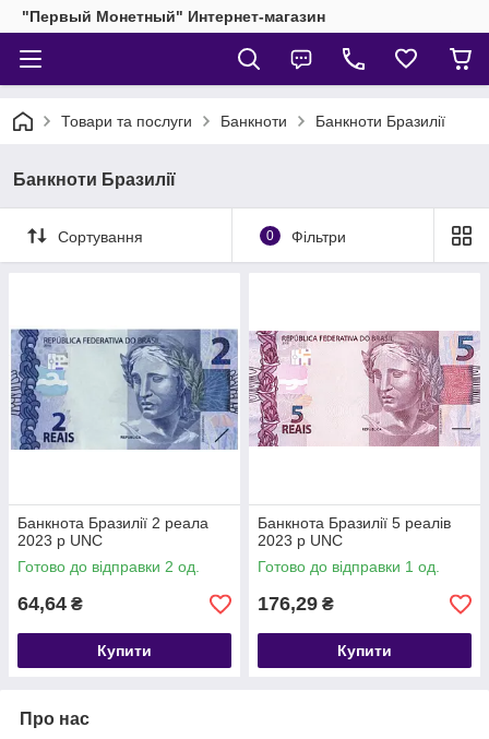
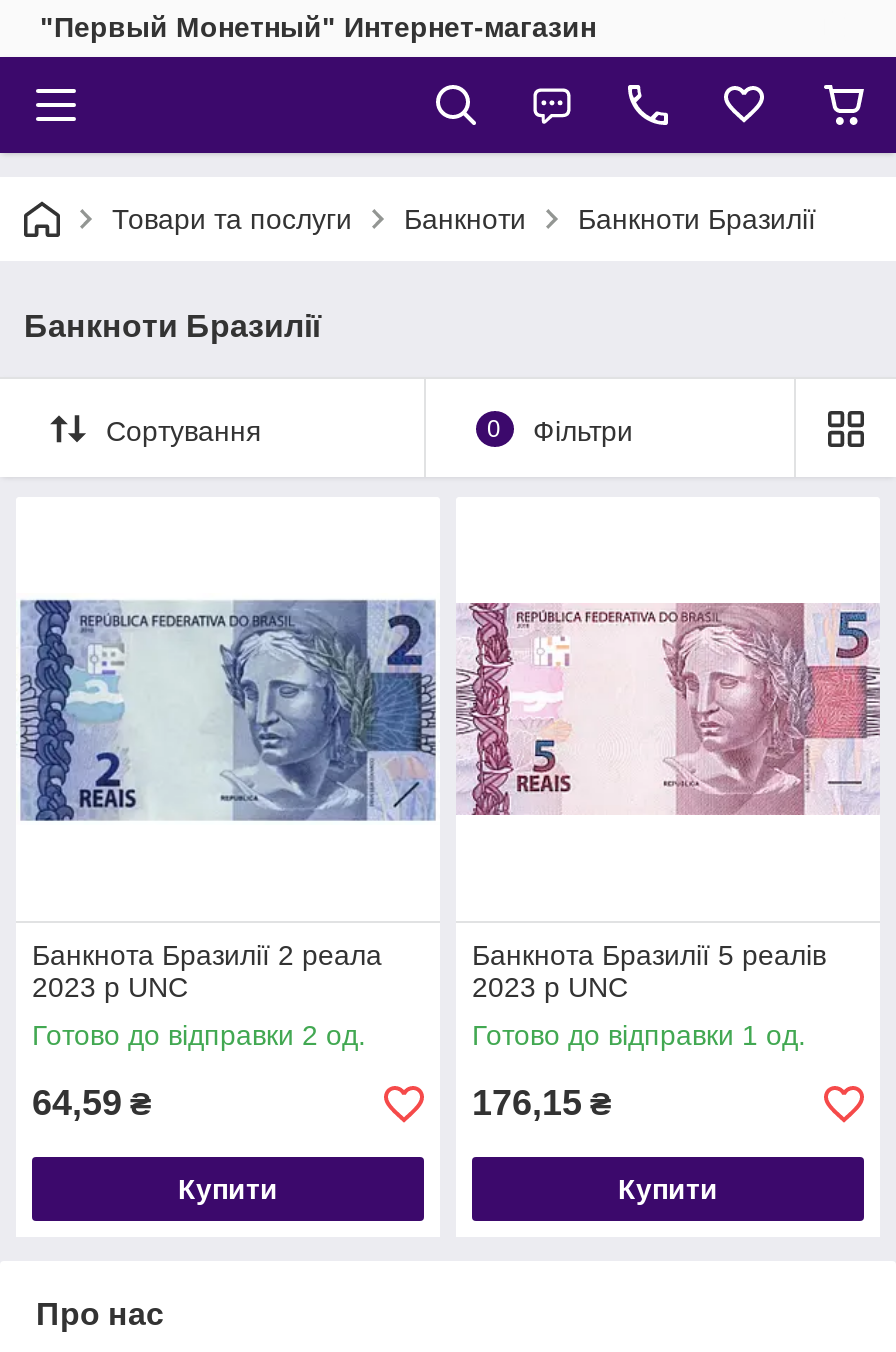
[17,593,83,615] 64,64 ₴ -> [32,1083,152,1123] 64,59 ₴
[258,593,334,615] 176,29 ₴ -> [472,1083,612,1123] 176,15 ₴

